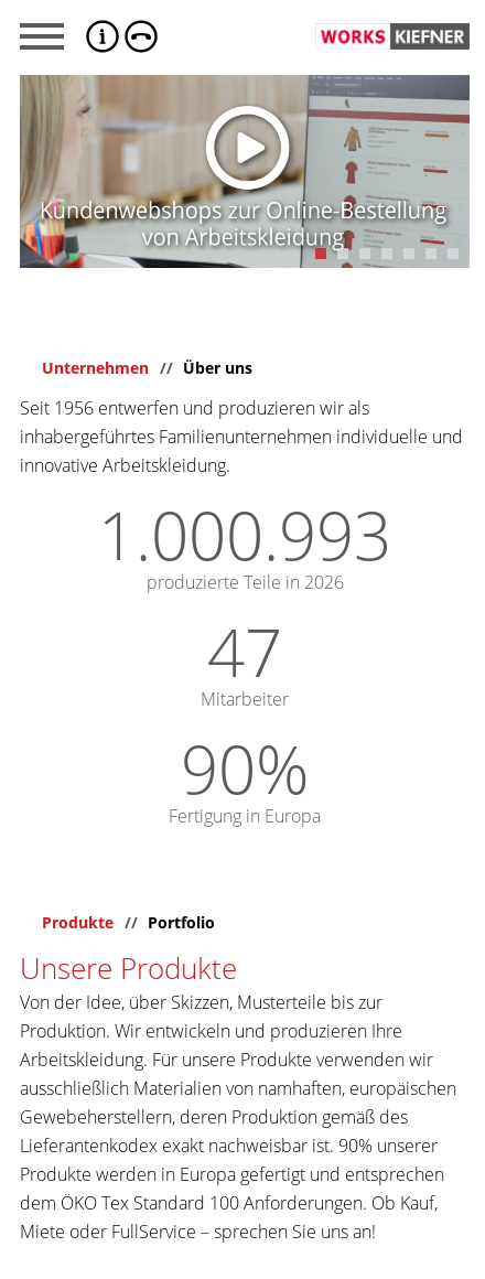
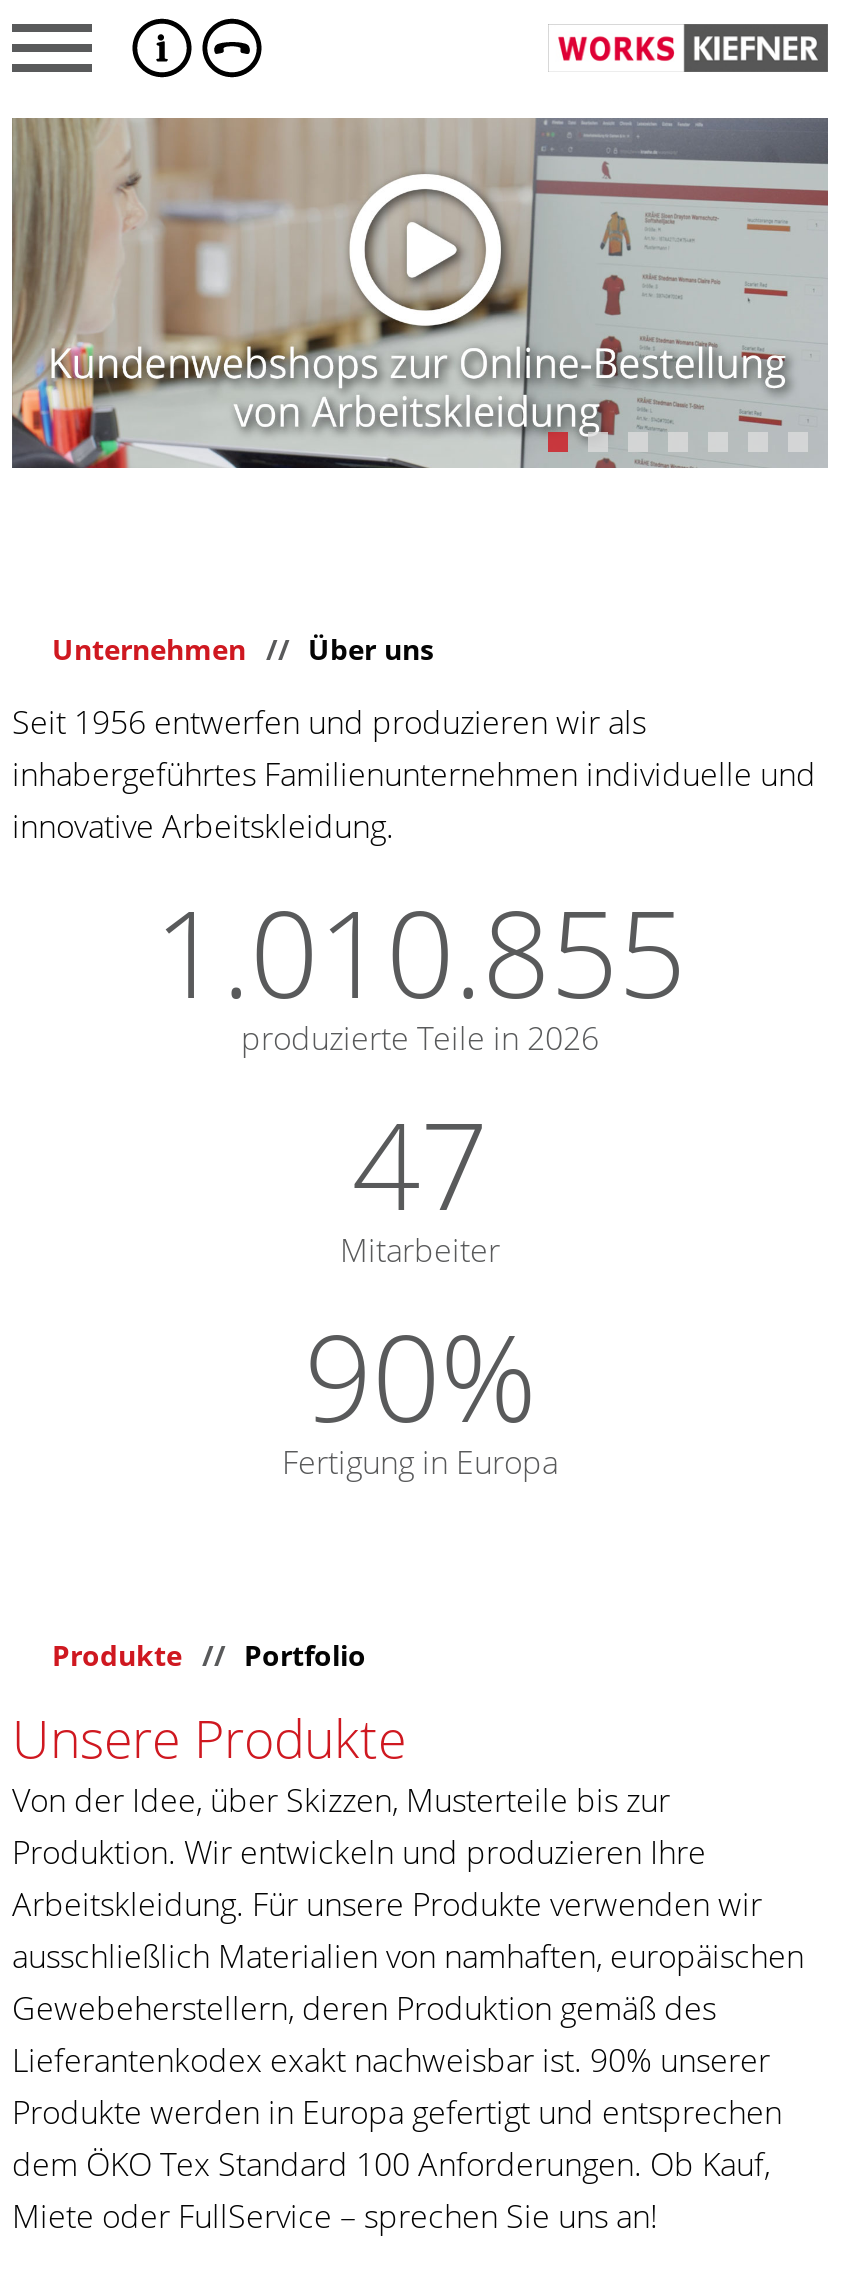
[98,489,391,580] 1.000.993 -> [154,870,686,1034] 1.010.855

